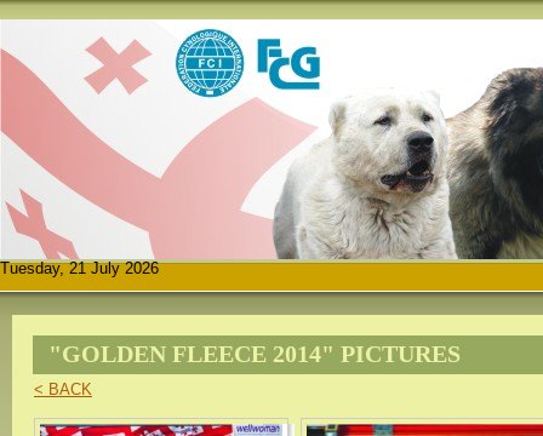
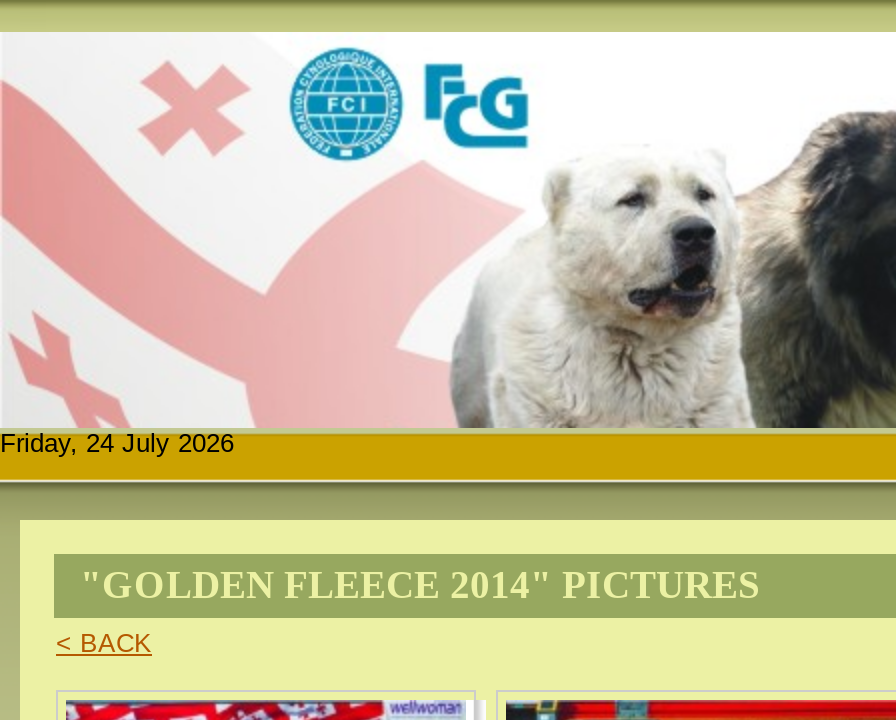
[0,259,159,277] Tuesday, 21 July 2026 -> [0,428,234,458] Friday, 24 July 2026

